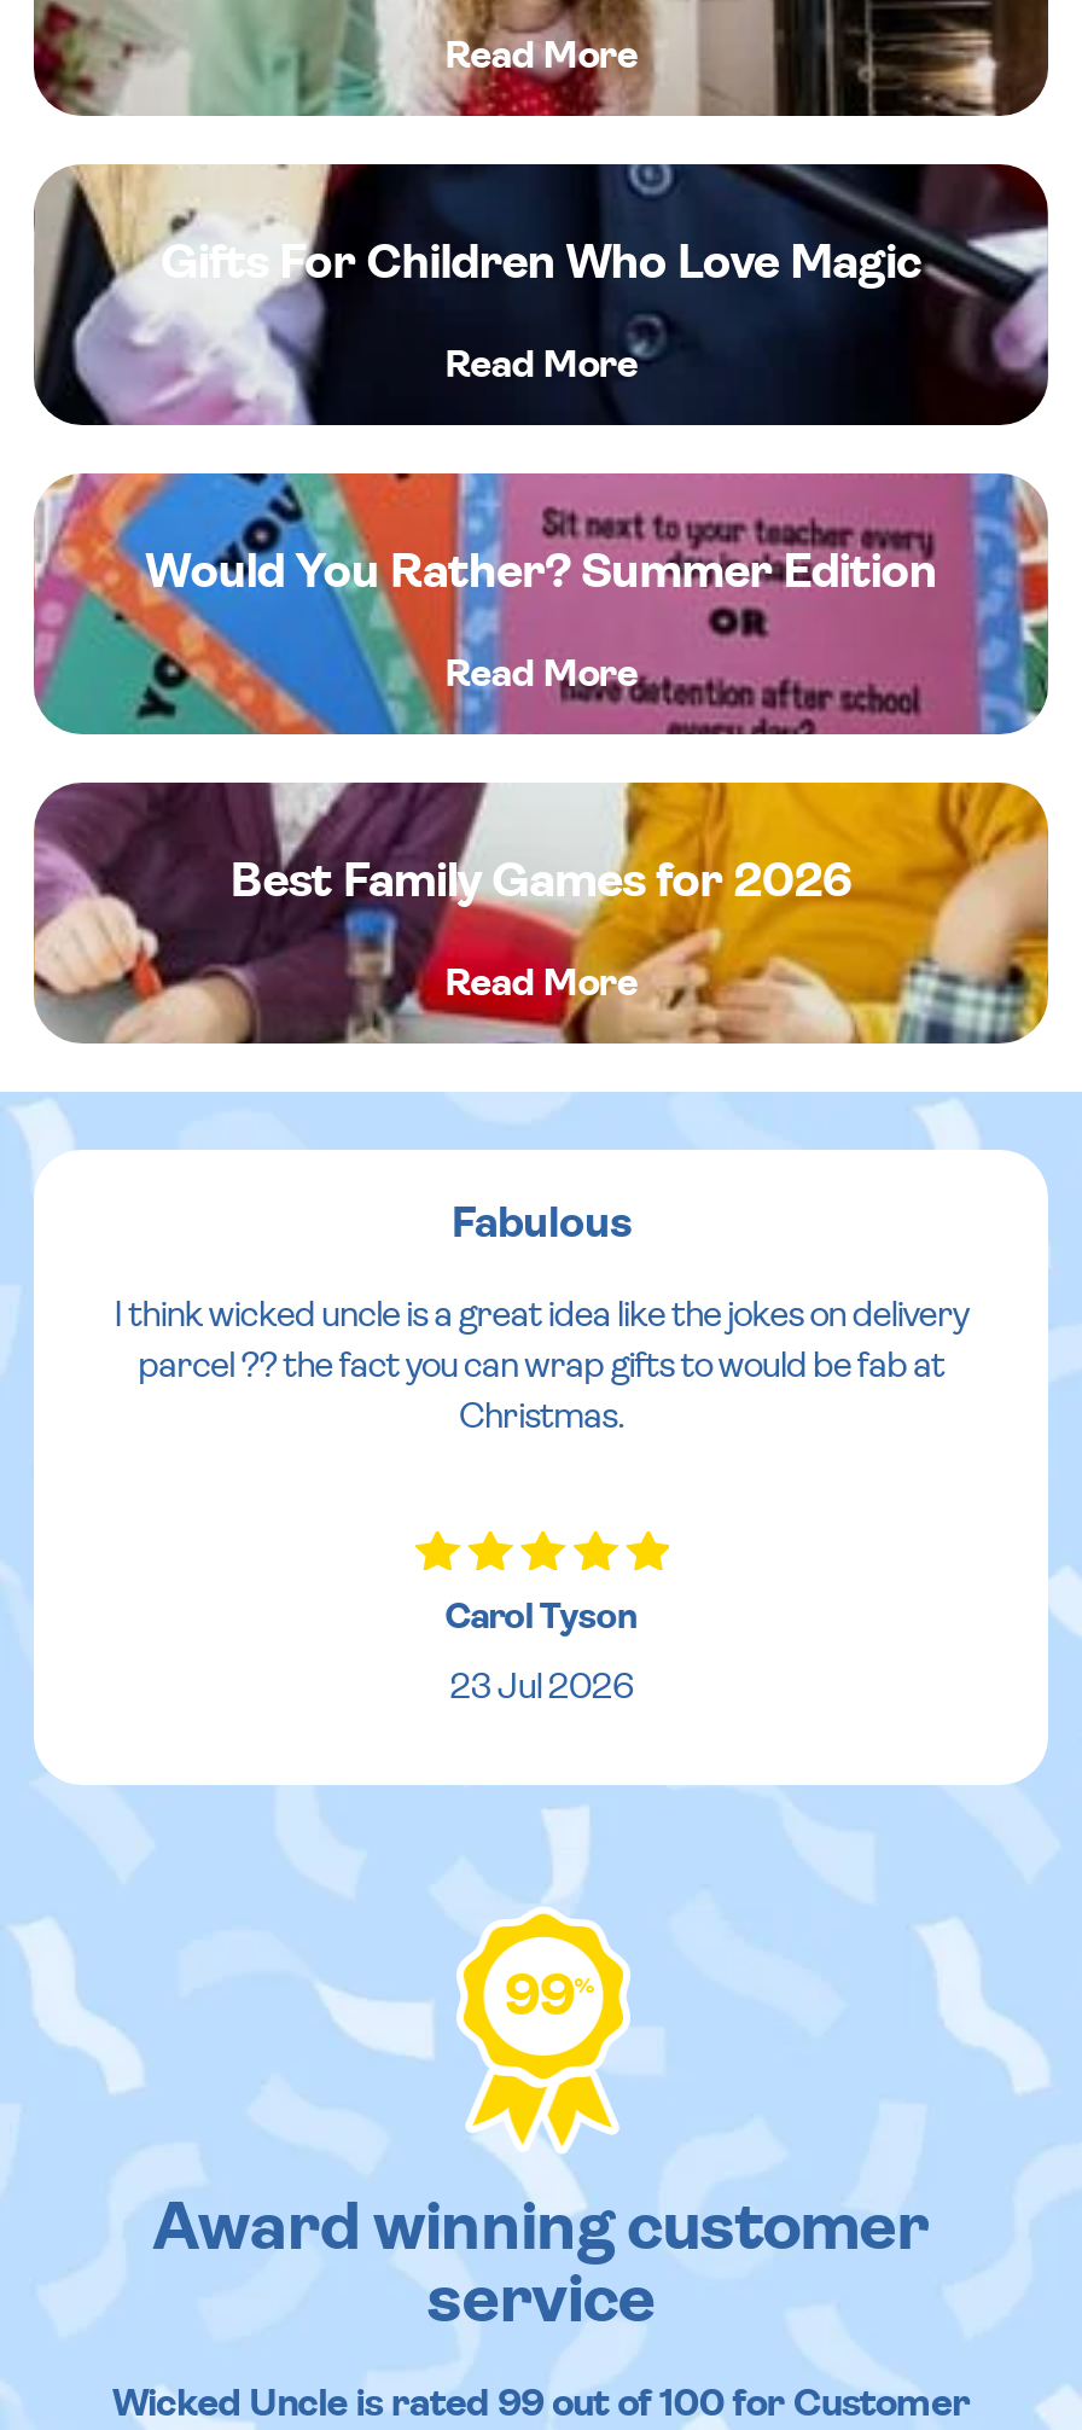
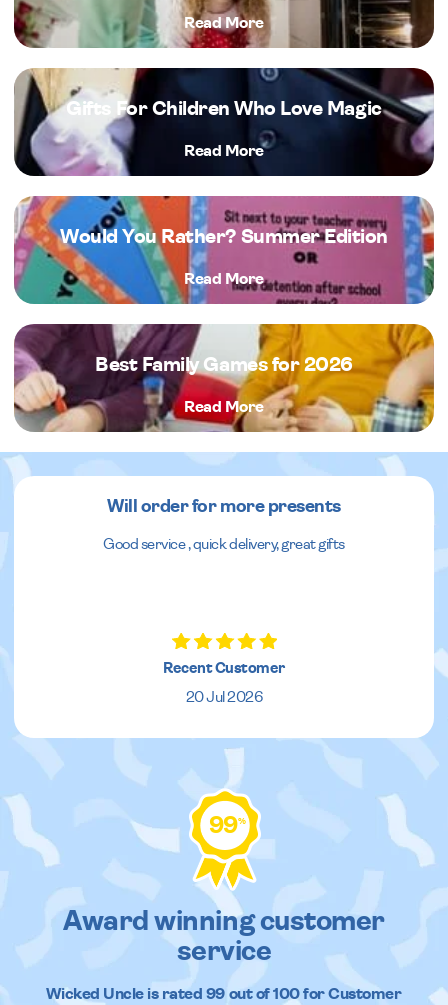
[451,1203,631,1247] Fabulous -> [107,498,341,516] Will order for more presents
[114,1298,968,1435] I think wicked uncle is a great idea like the jokes on delivery | parcel ?? the fact you can wrap gifts to would be fab at | Christmas. -> [103,537,345,552] Good service , quick delivery, great gifts
[445,1600,637,1636] Carol Tyson -> [163,661,285,676] Recent Customer
[449,1670,633,1706] 23 Jul 2026 -> [186,690,262,705] 20 Jul 2026

